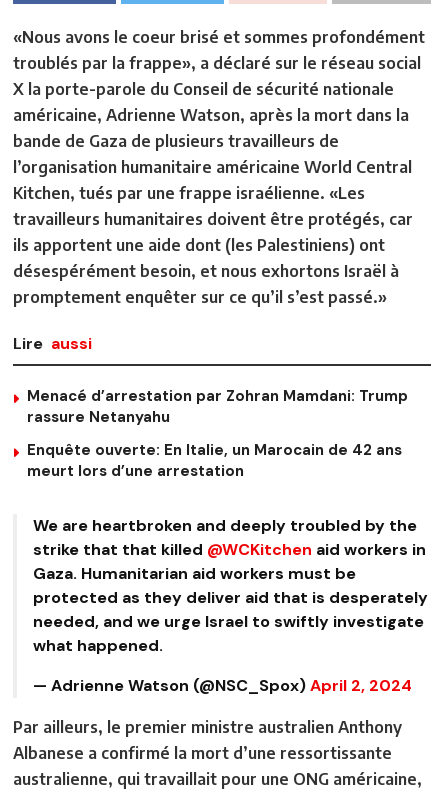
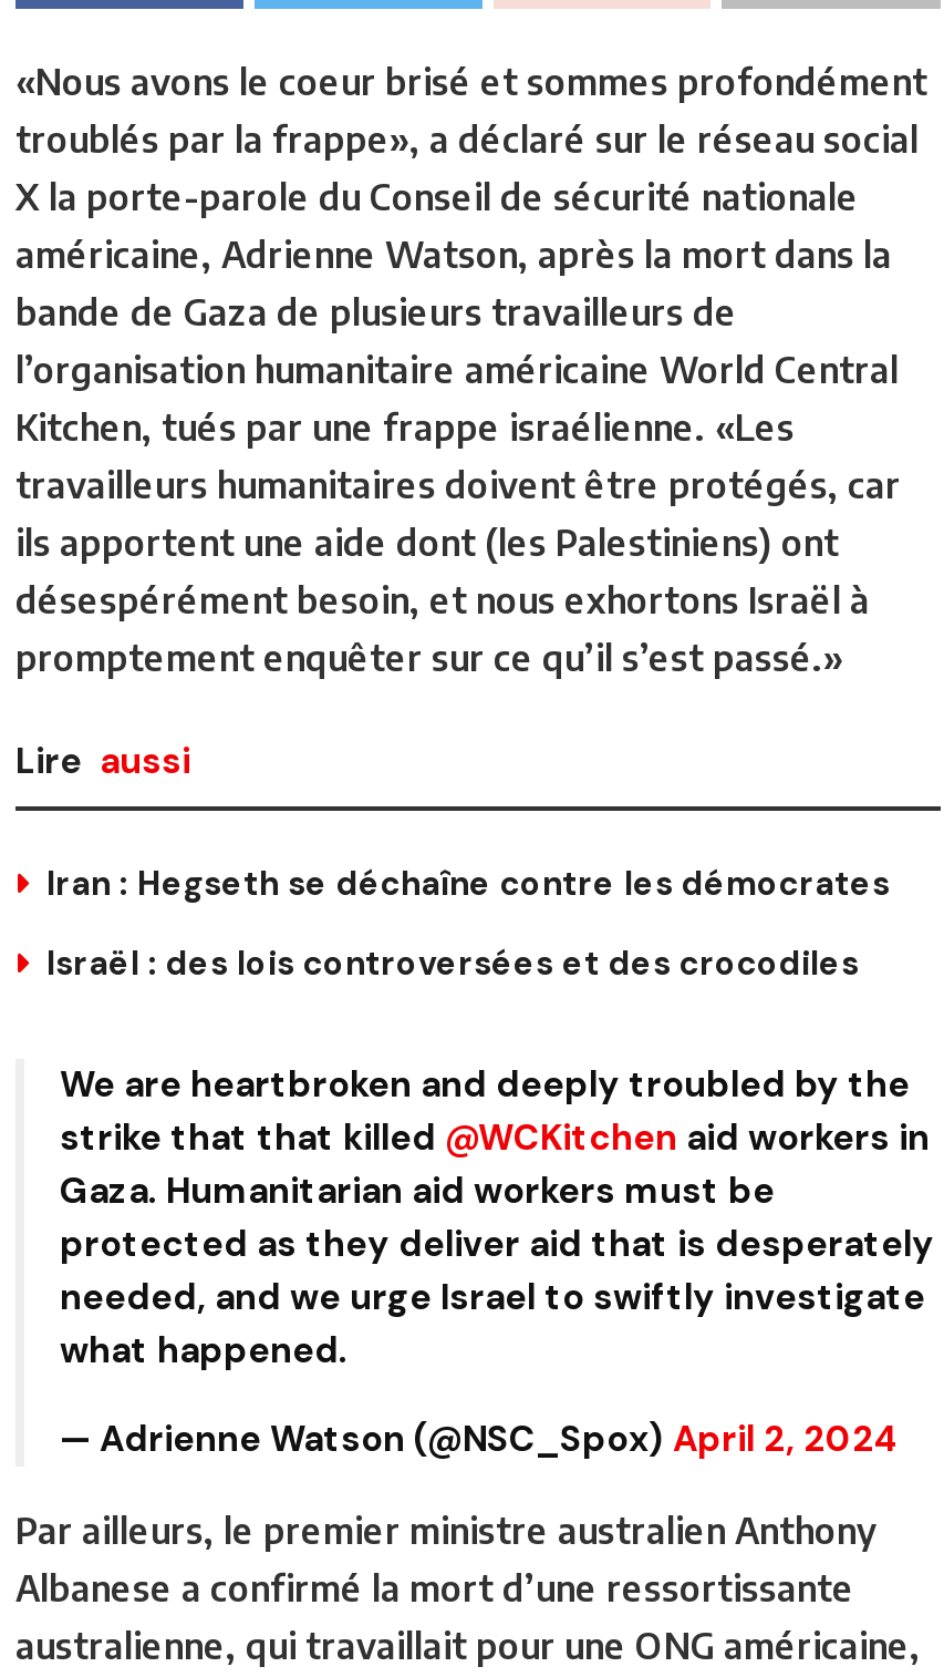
[27,386,408,427] Menacé d’arrestation par Zohran Mamdani: Trump | rassure Netanyahu -> [46,863,890,907] Iran : Hegseth se déchaîne contre les démocrates
[27,440,402,481] Enquête ouverte: En Italie, un Marocain de 42 ans | meurt lors d’une arrestation -> [46,943,859,987] Israël : des lois controversées et des crocodiles

